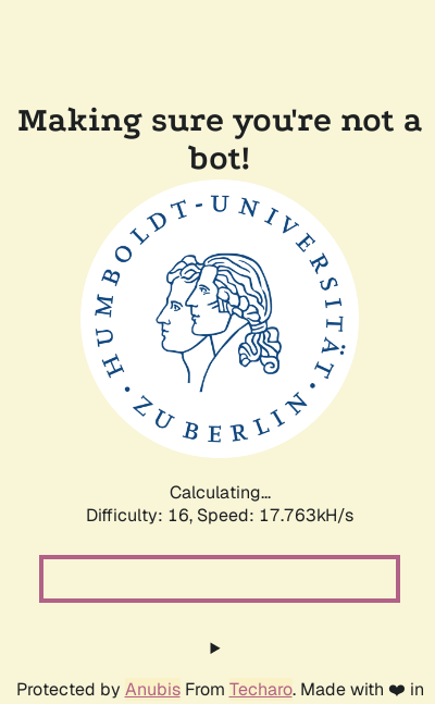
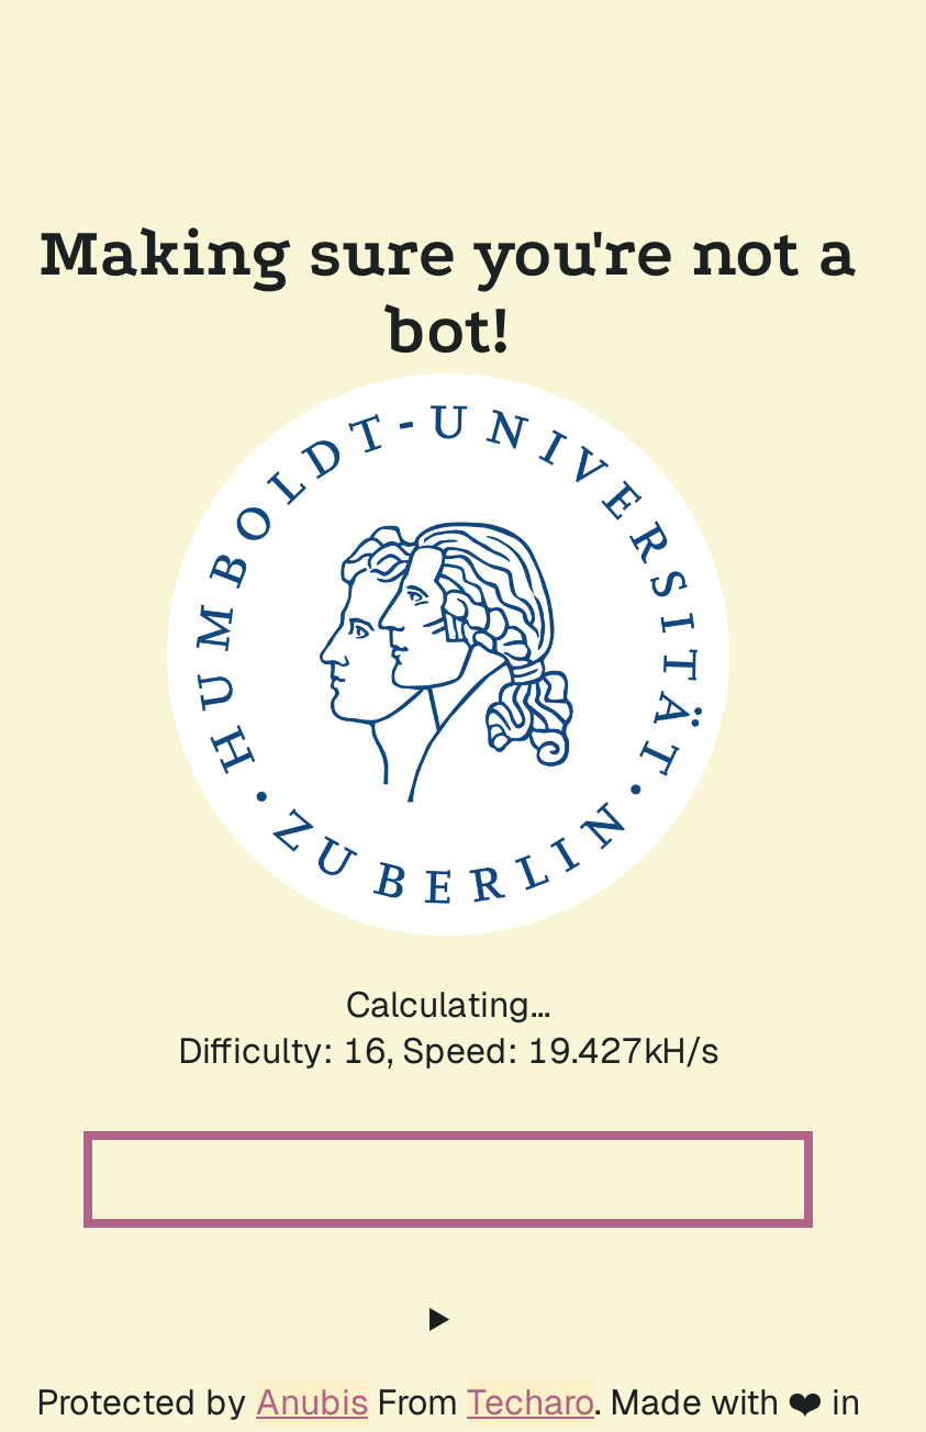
[86,504,353,527] Difficulty: 16, Speed: 17.763kH/s -> [178,1028,718,1074] Difficulty: 16, Speed: 19.427kH/s

